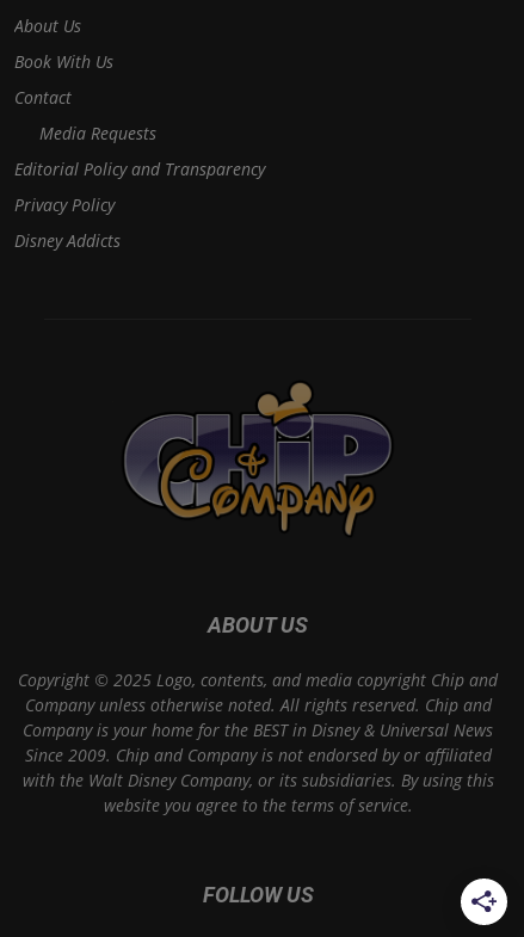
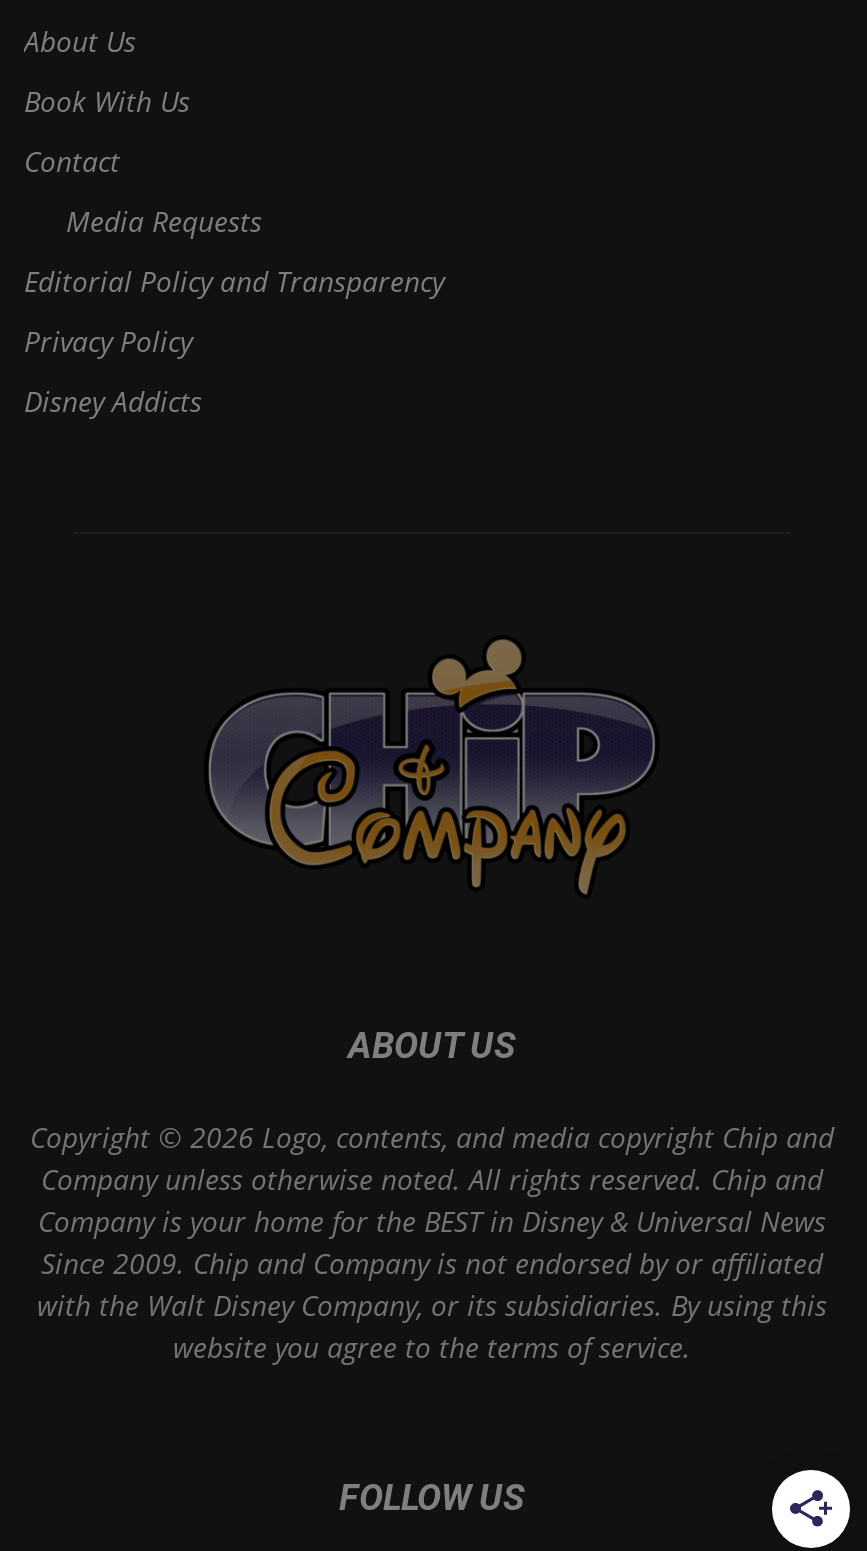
[18,669,498,691] Copyright © 2025 Logo, contents, and media copyright Chip and -> [30,1119,834,1157] Copyright © 2026 Logo, contents, and media copyright Chip and

